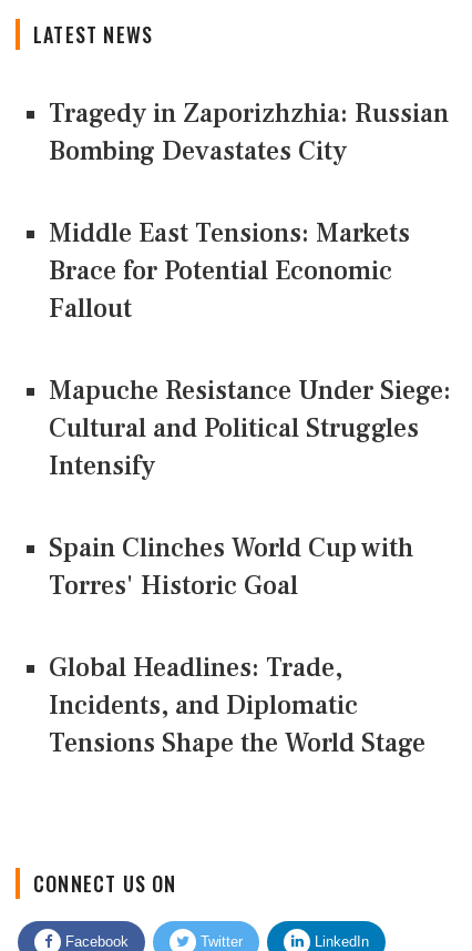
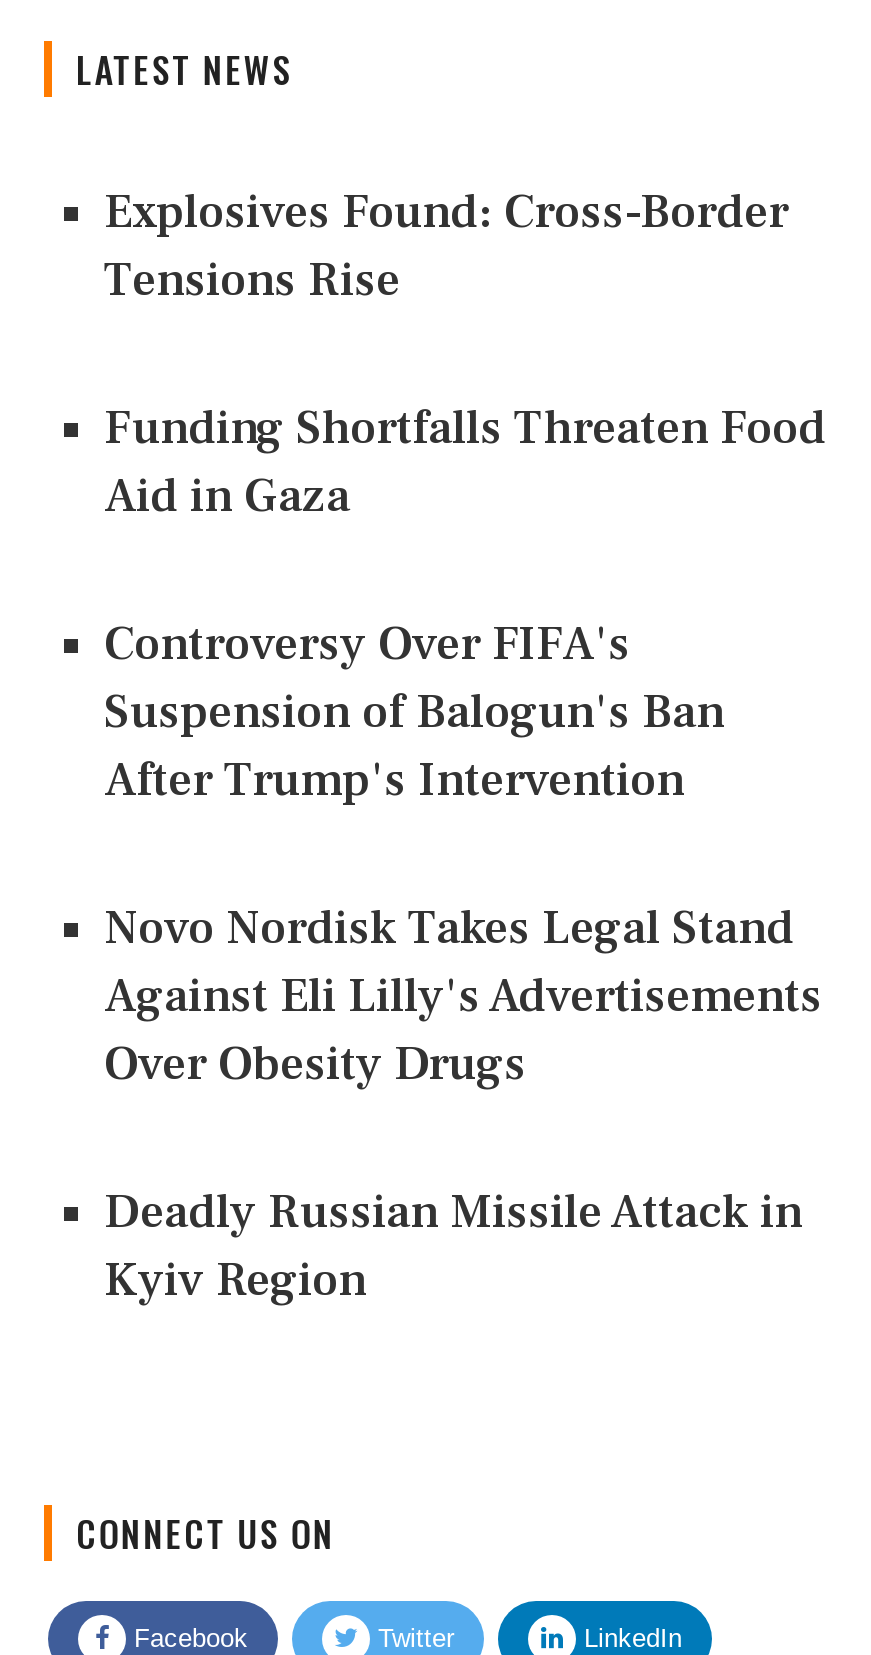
[49,96,449,168] Tragedy in Zaporizhzhia: Russian | Bombing Devastates City -> [104,181,788,311] Explosives Found: Cross-Border | Tensions Rise
[49,216,410,326] Middle East Tensions: Markets | Brace for Potential Economic | Fallout -> [104,397,826,527] Funding Shortfalls Threaten Food | Aid in Gaza
[49,374,451,483] Mapuche Resistance Under Siege: | Cultural and Political Struggles | Intensify -> [104,613,724,811] Controversy Over FIFA's | Suspension of Balogun's Ban | After Trump's Intervention
[49,531,413,603] Spain Clinches World Cup with | Torres' Historic Goal -> [104,897,822,1095] Novo Nordisk Takes Legal Stand | Against Eli Lilly's Advertisements | Over Obesity Drugs
[49,651,425,760] Global Headlines: Trade, | Incidents, and Diplomatic | Tensions Shape the World Stage -> [104,1181,802,1311] Deadly Russian Missile Attack in | Kyiv Region

